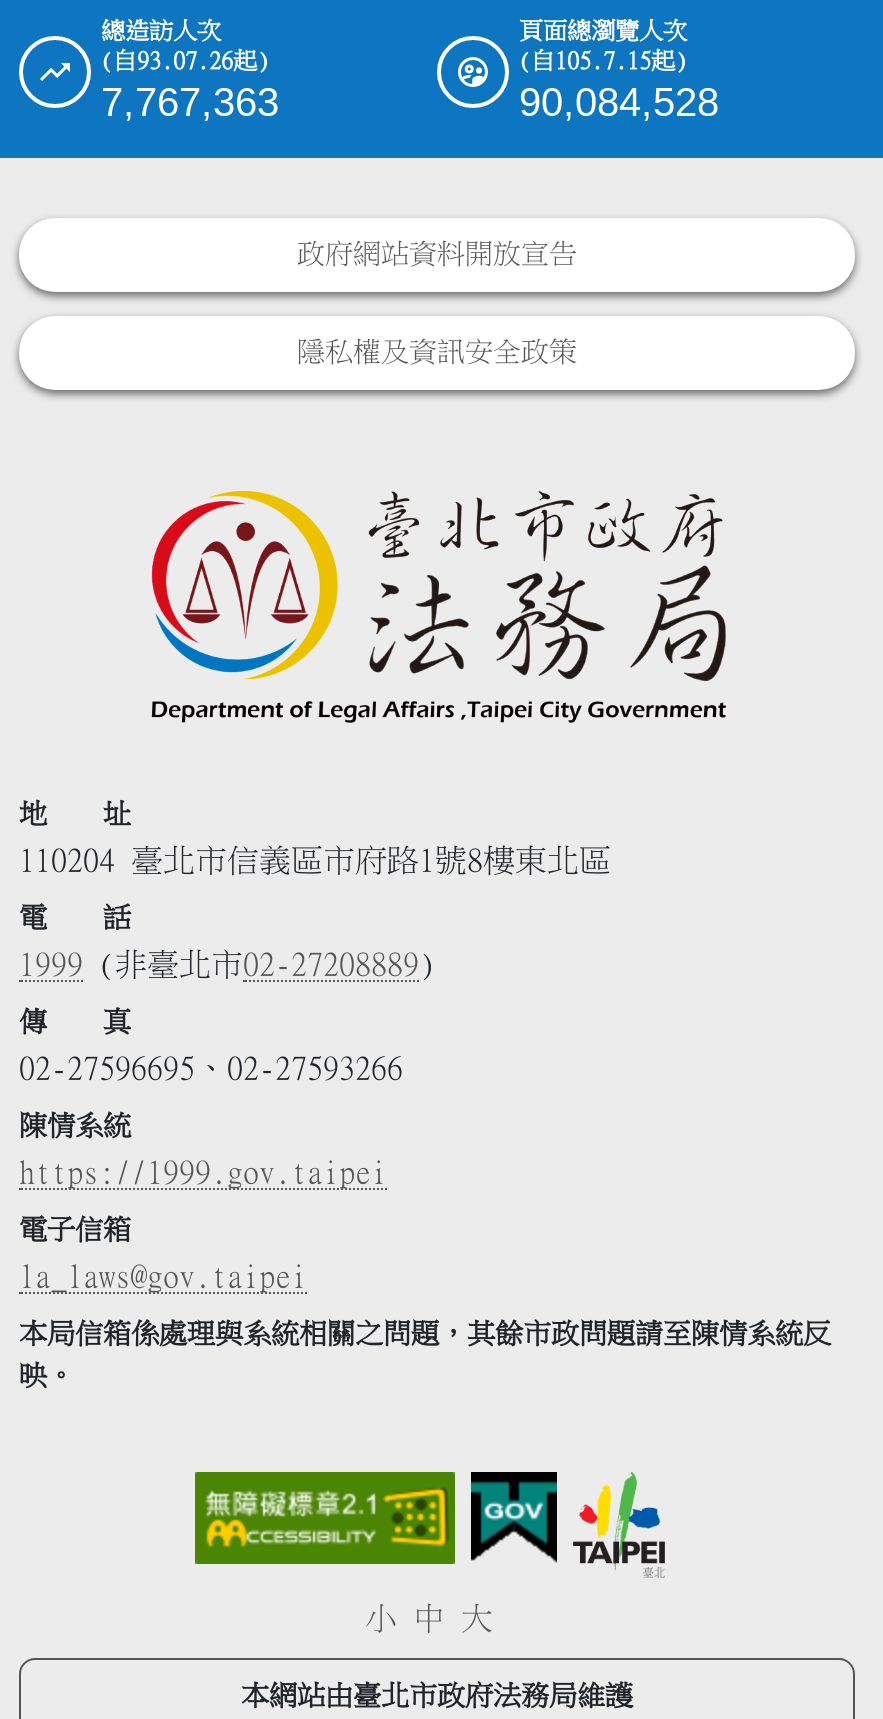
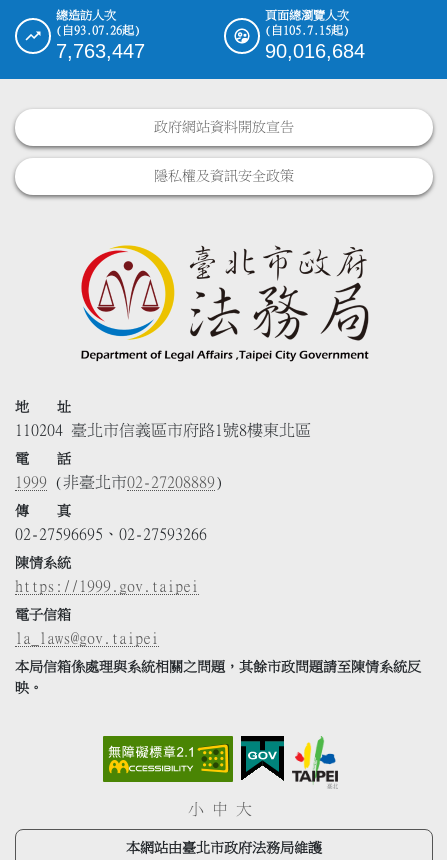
[101,81,279,125] 7,767,363 -> [56,40,145,62] 7,763,447
[519,81,719,125] 90,084,528 -> [265,40,365,62] 90,016,684

